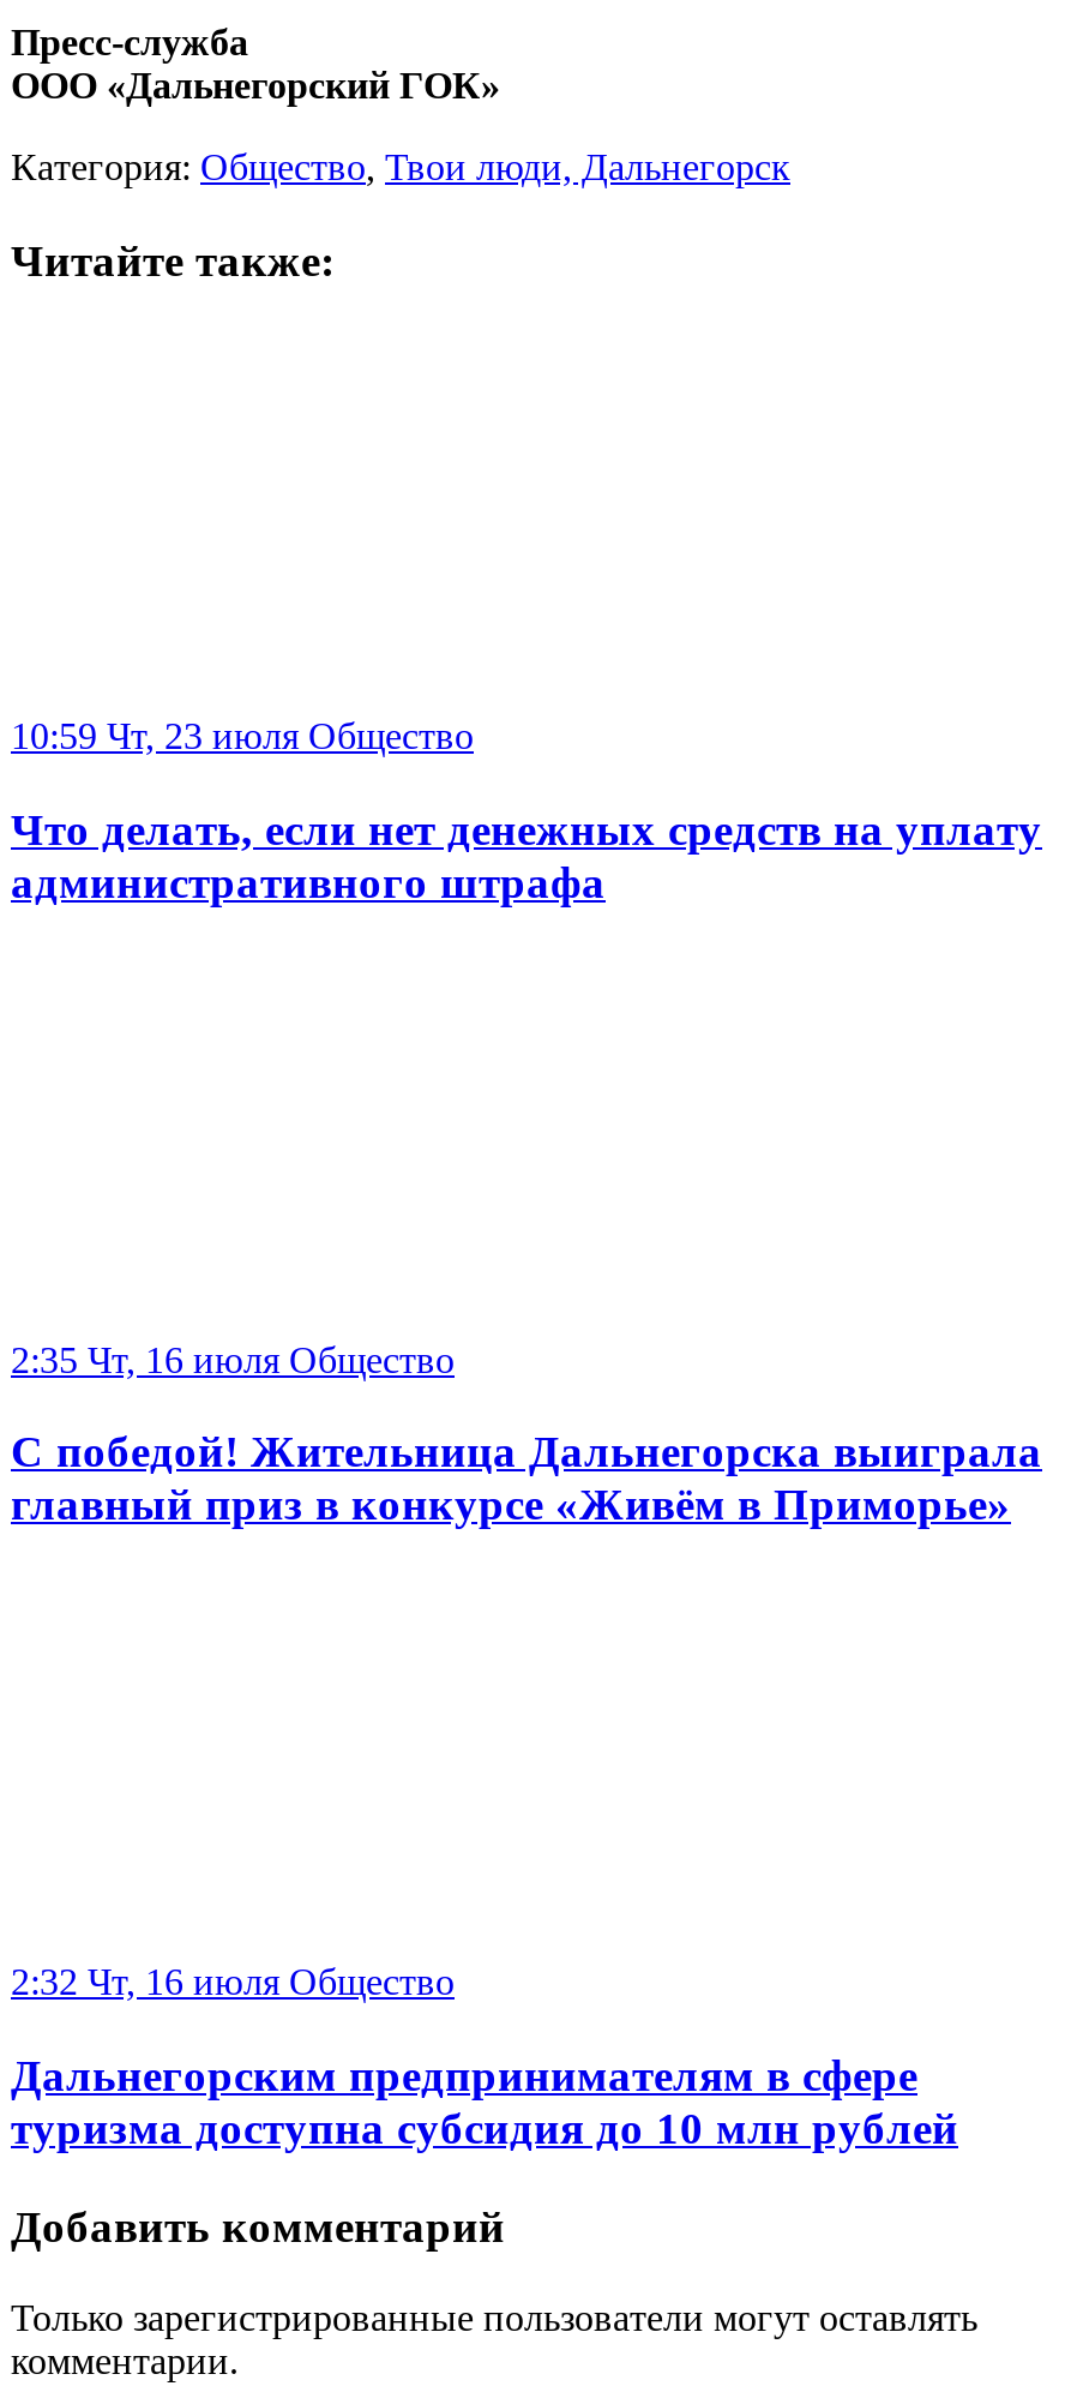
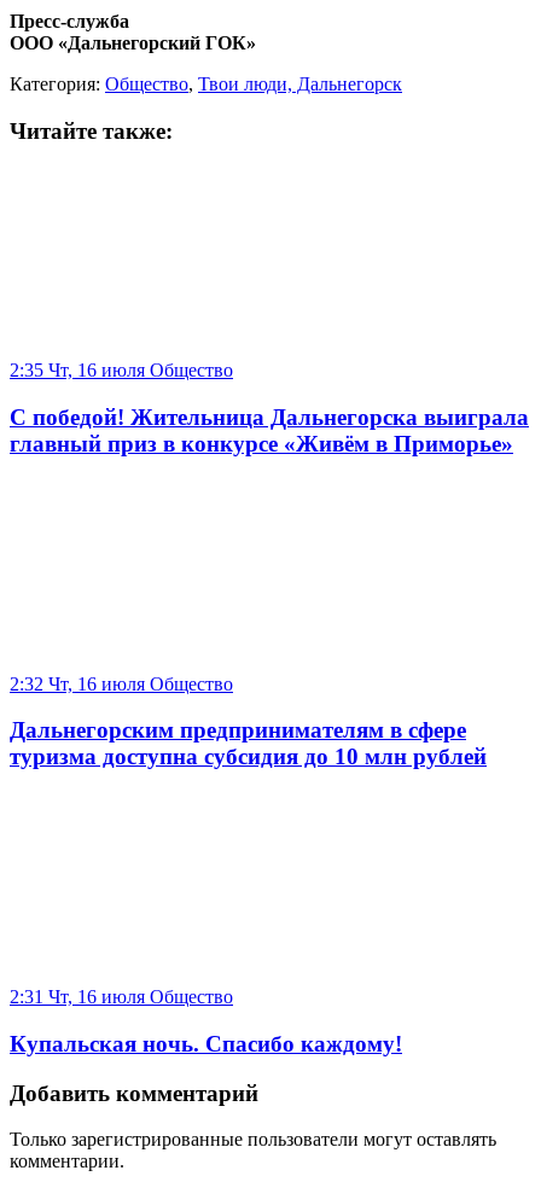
[11,716,1042,907] 10:59 Чт, 23 июля Общество | Что делать, если нет денежных средств на уплату | административного штрафа -> none
moved [11,1339,1042,2153] -> [10,360,529,770]: 2:35 Чт, 16 июля Общество | С победой! Жительница Дальнегорска выиграла | главный приз в конкурсе «Живём в Приморье» | 2:32 Чт, 16 июля Общество | Дальнегорским предпринимателям в сфере | туризма доступна субсидия до 10 млн рублей
none -> [10,987,402,1056] 2:31 Чт, 16 июля Общество | Купальская ночь. Спасибо каждому!

